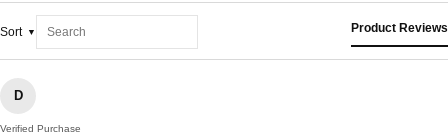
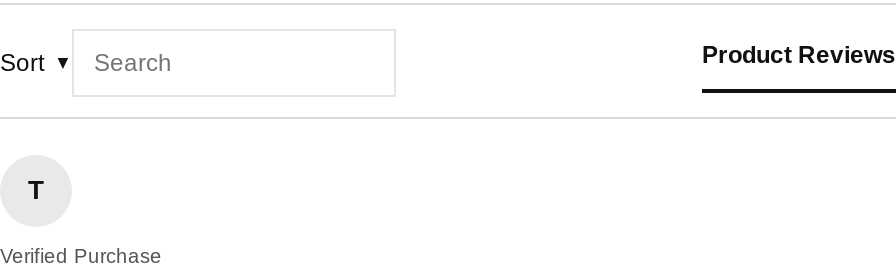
[13,88,22,103] D -> [28,175,44,205] T

